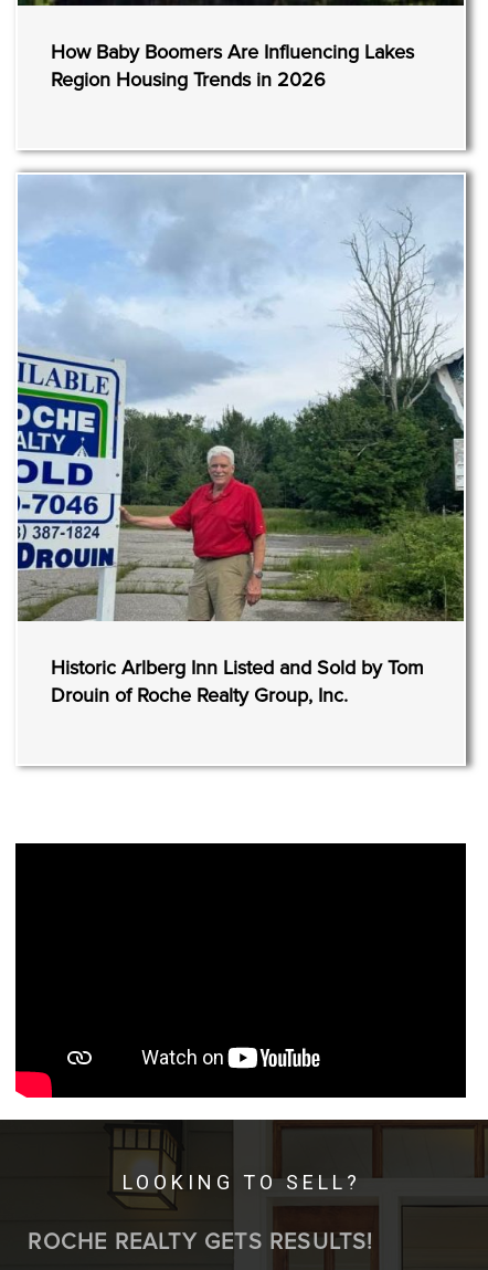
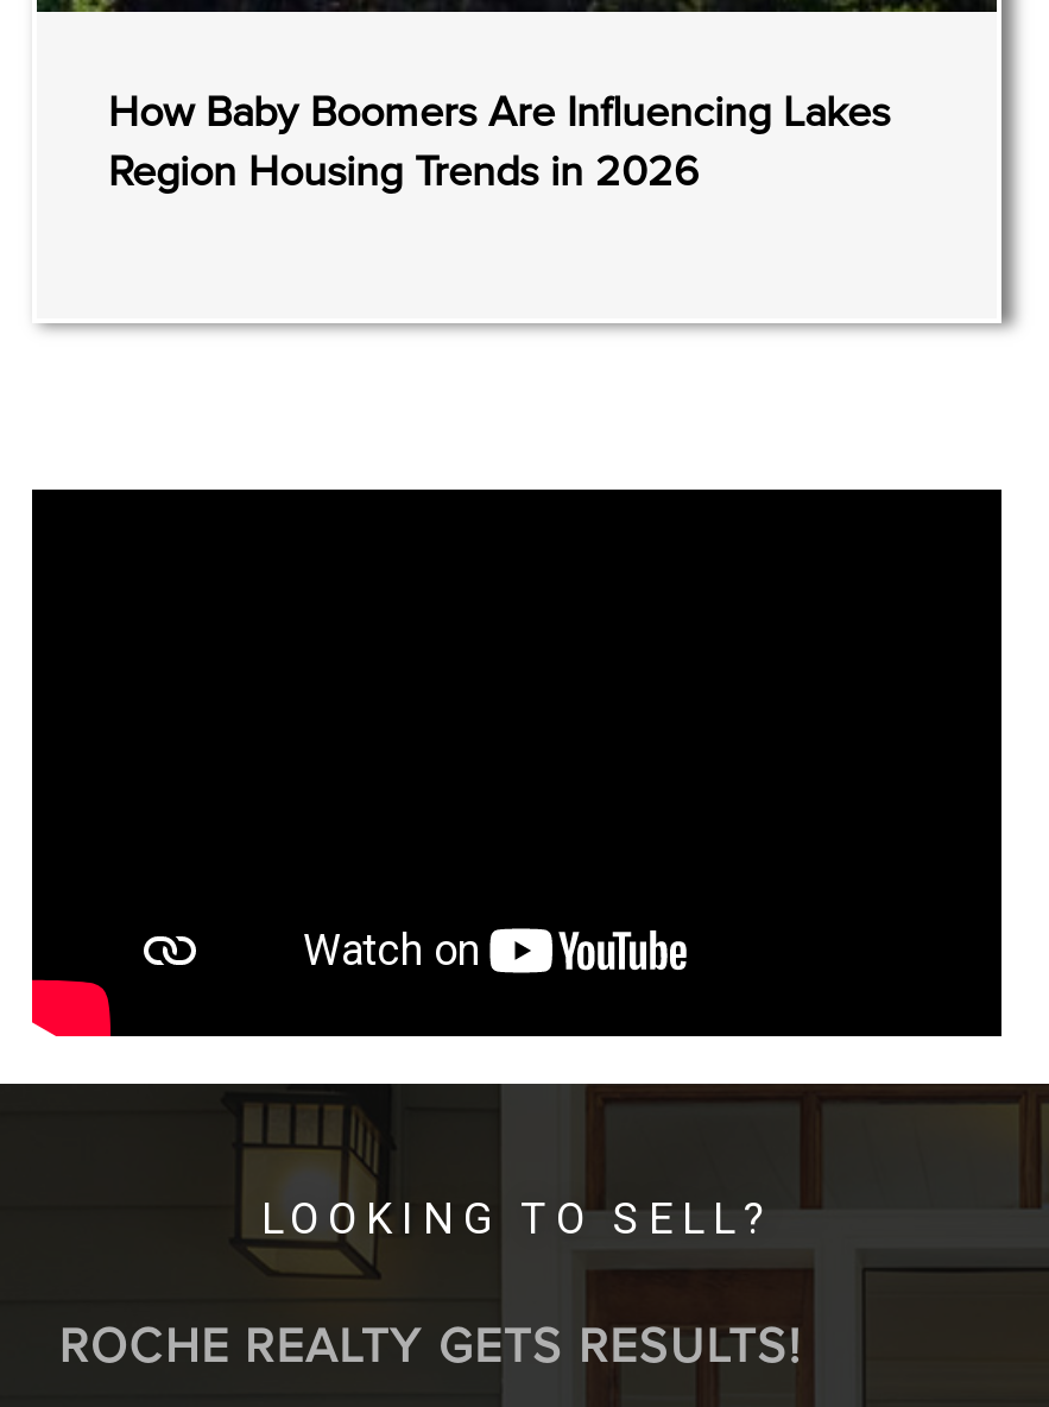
[17,169,470,707] [image] | Historic Arlberg Inn Listed and Sold by Tom | Drouin of Roche Realty Group, Inc. -> none

